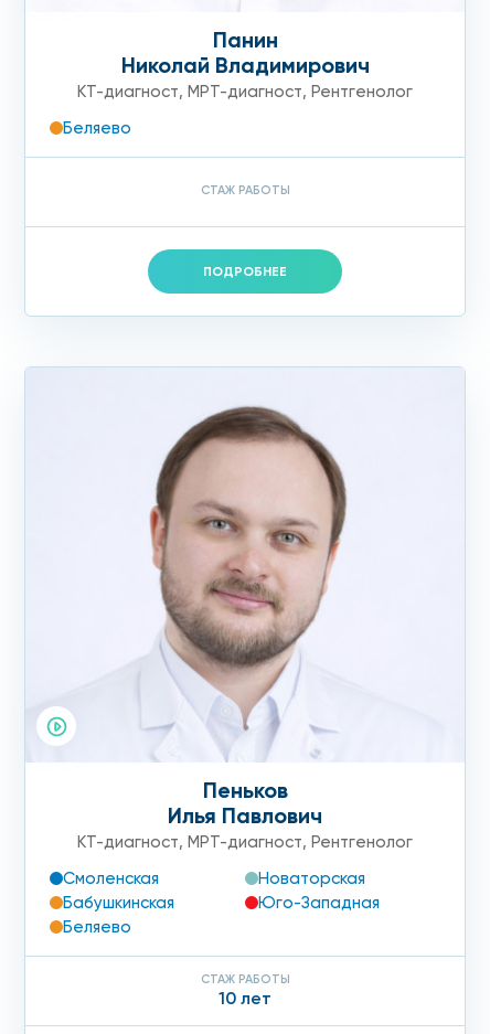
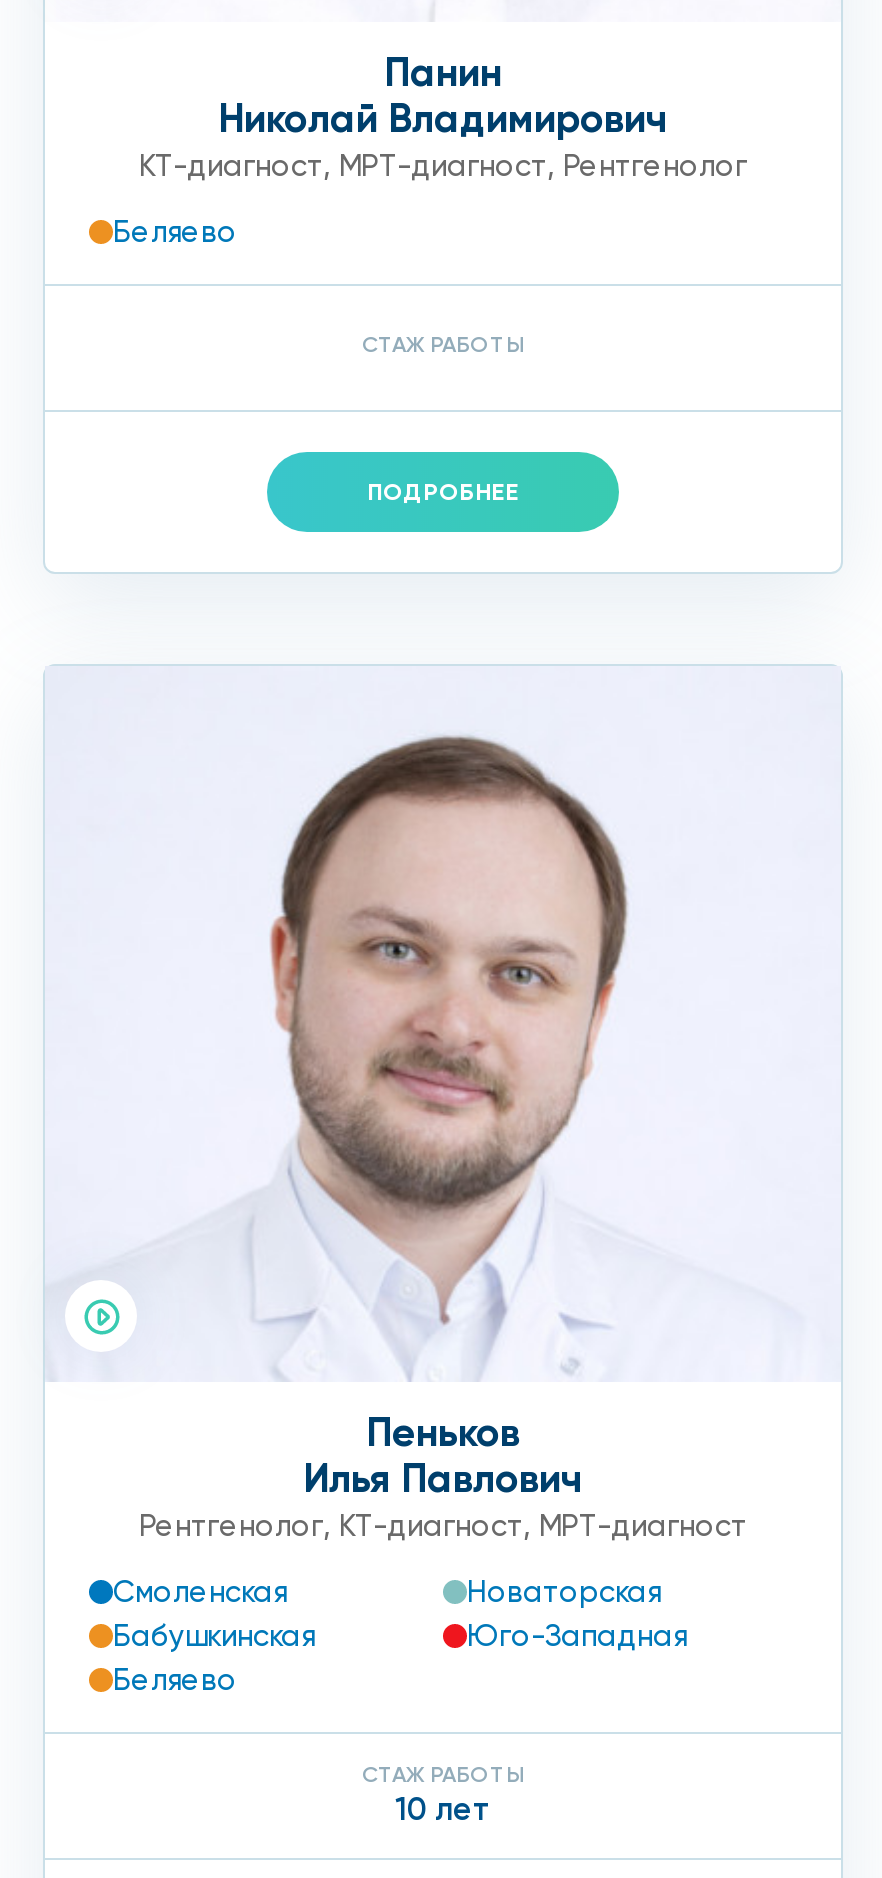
[77,832,413,852] КТ-диагност, МРТ-диагност, Рентгенолог -> [139,1509,747,1545] Рентгенолог, КТ-диагност, МРТ-диагност

